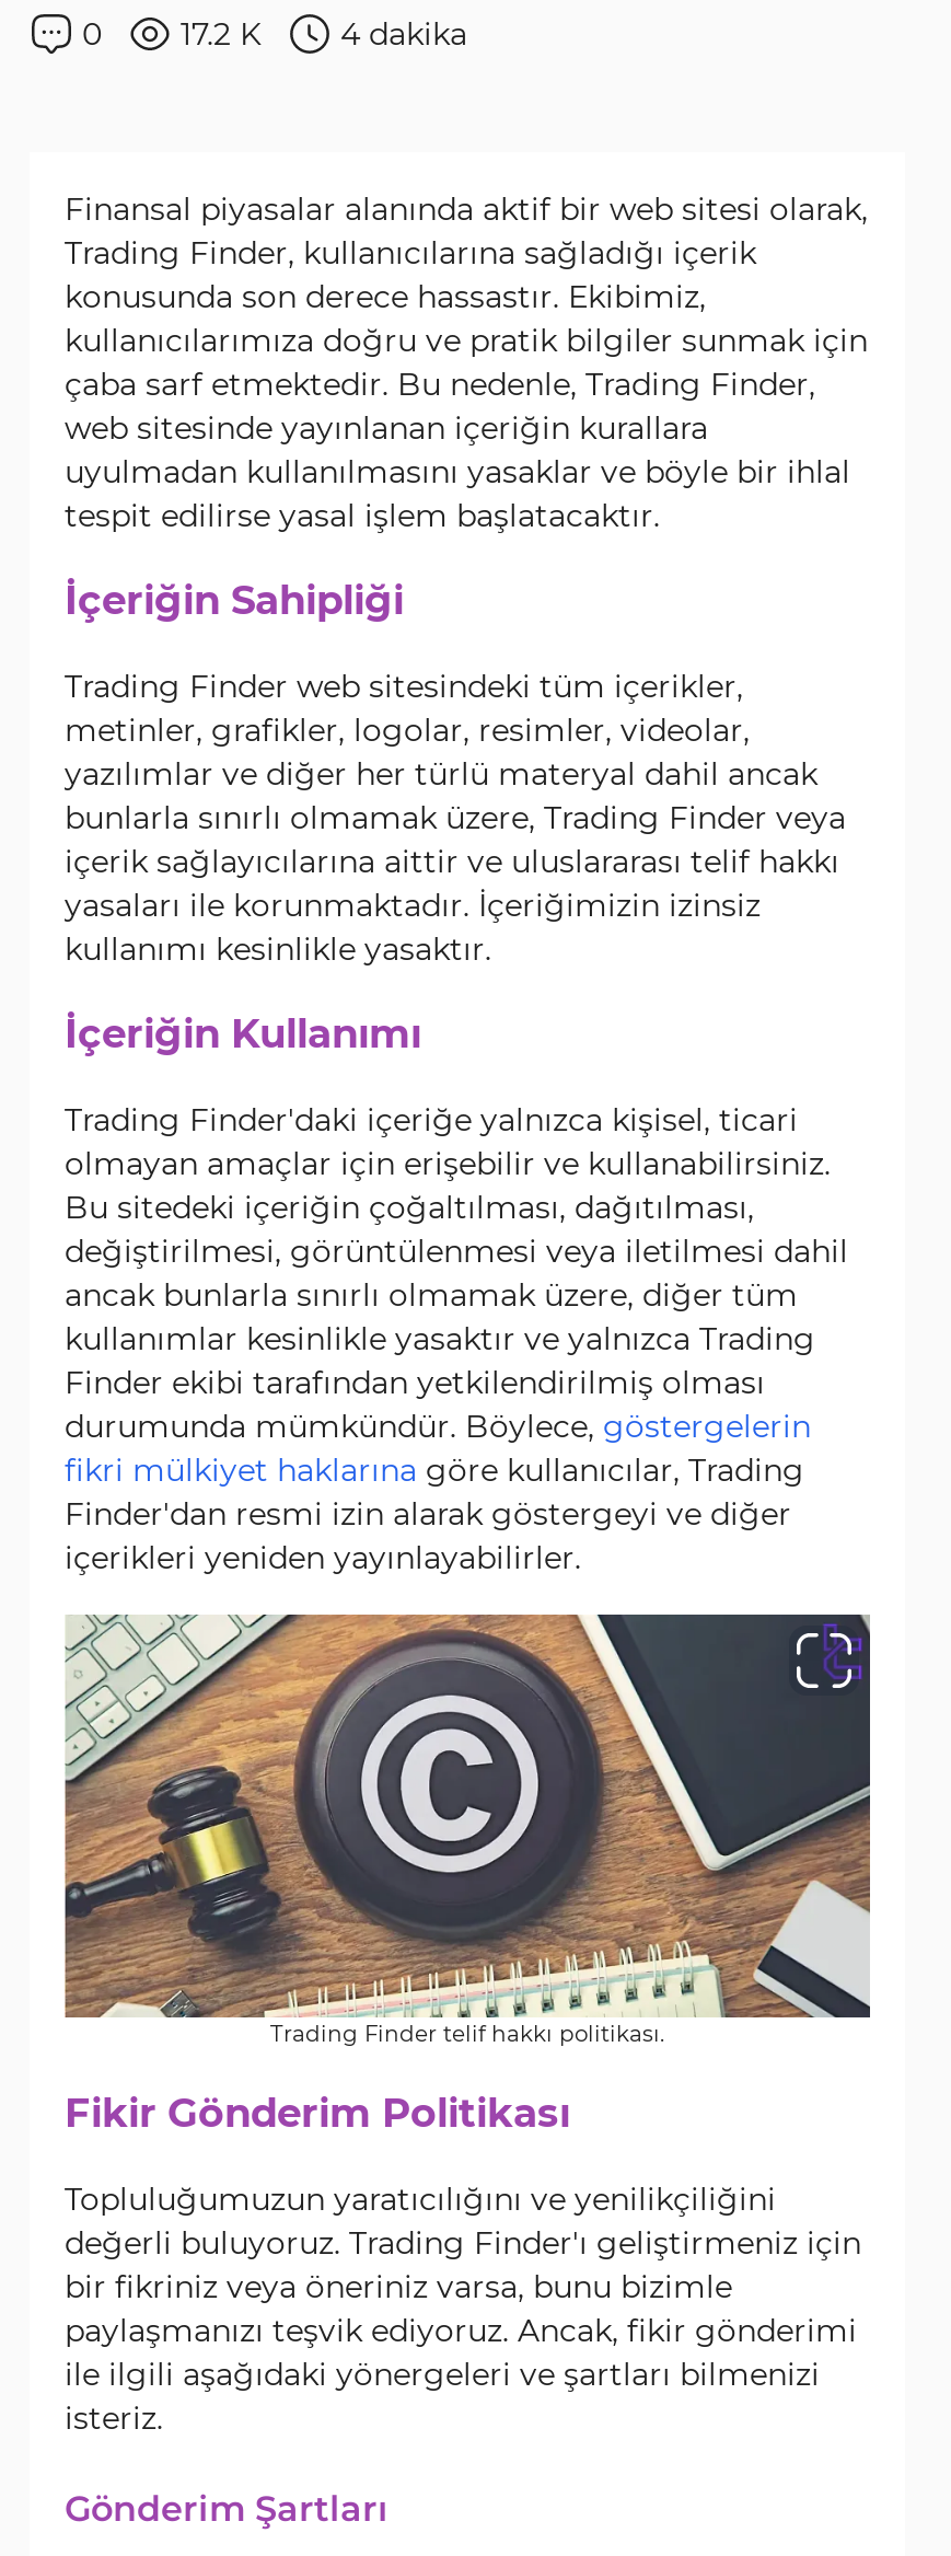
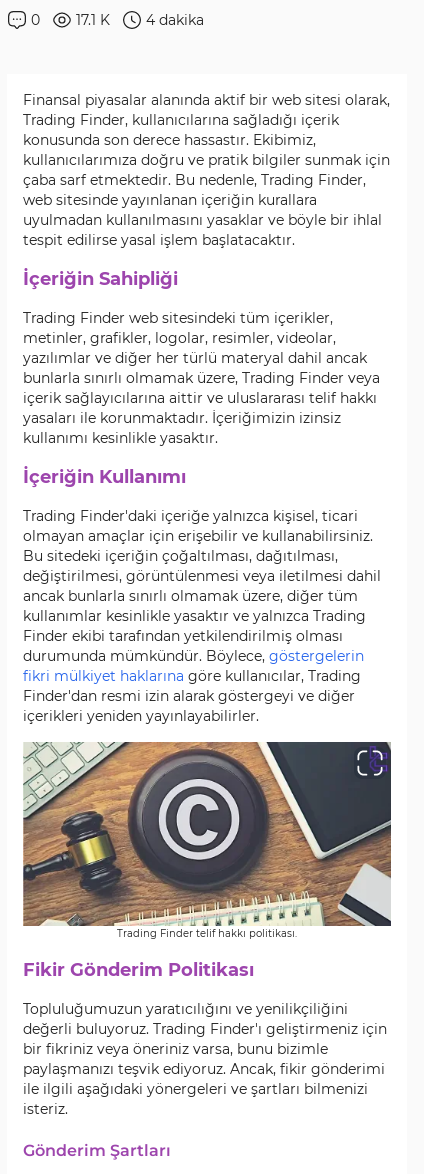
[181,14,262,53] 17.2 K -> [76,11,110,29] 17.1 K

